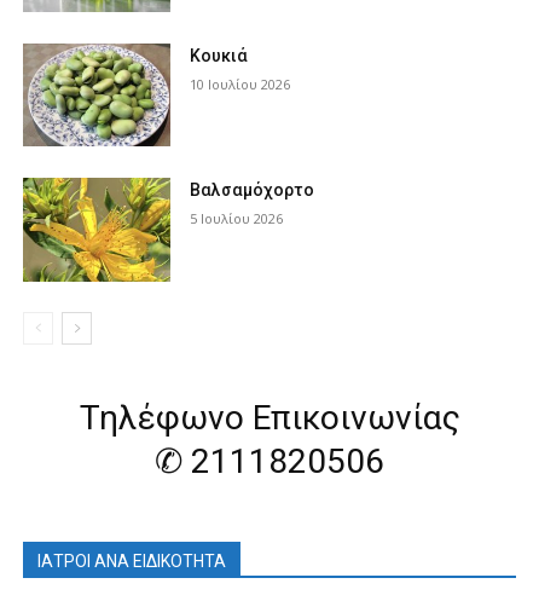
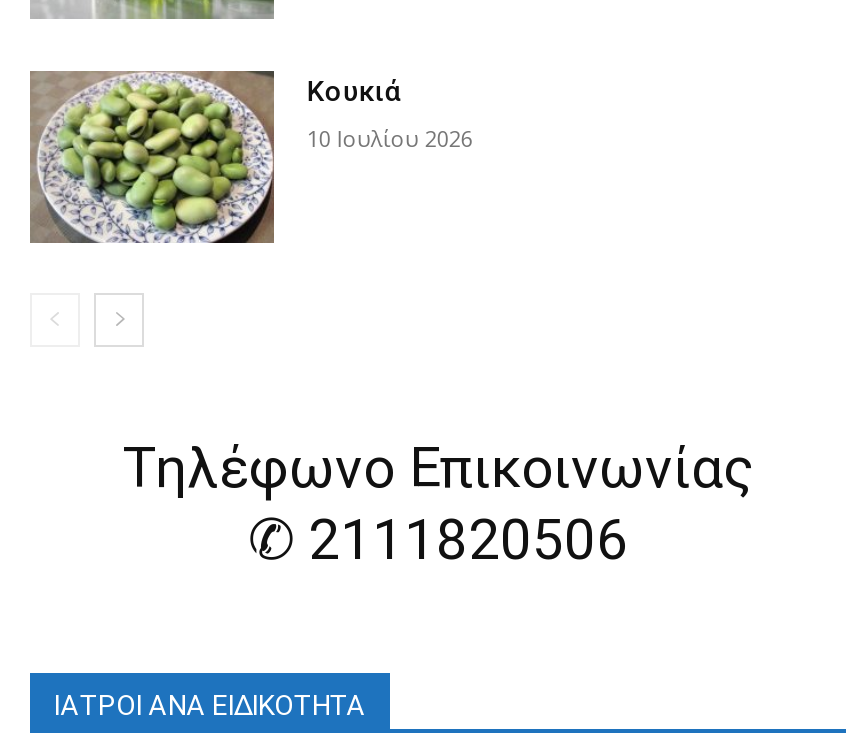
[23,177,315,283] [image] | Βαλσαμόχορτο | 5 Ιουλίου 2026 -> none

